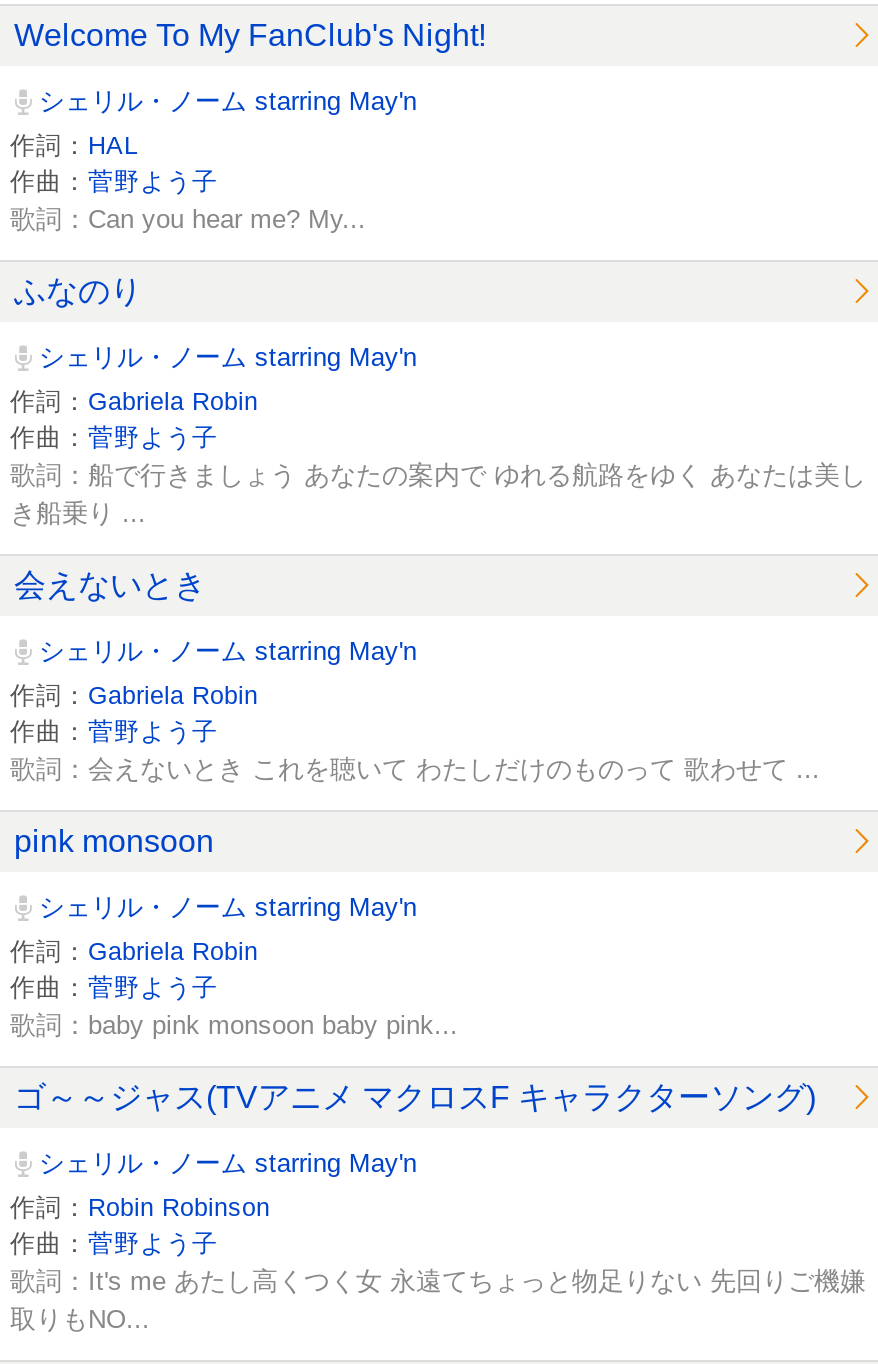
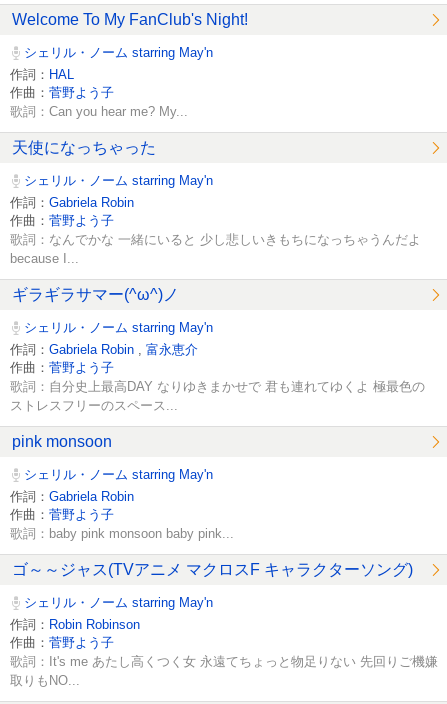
[14,274,142,308] ふなのり -> [12,139,156,156] 天使になっちゃった
[10,459,866,527] 歌詞：船で行きましょう あなたの案内で ゆれる航路をゆく あなたは美し | き船乗り ... -> [10,232,421,266] 歌詞：なんでかな 一緒にいると 少し悲しいきもちになっちゃうんだよ | because I...
[14,568,206,602] 会えないとき -> [12,286,179,303] ギラギラサマー(^ω^)ノ
[10,681,258,709] 作詞：Gabriela Robin -> [10,343,198,357] 作詞：Gabriela Robin,富永恵介
[10,753,820,783] 歌詞：会えないとき これを聴いて わたしだけのものって 歌わせて ... -> [10,379,425,413] 歌詞：自分史上最高DAY なりゆきまかせで 君も連れてゆくよ 極最色の | ストレスフリーのスペース...

